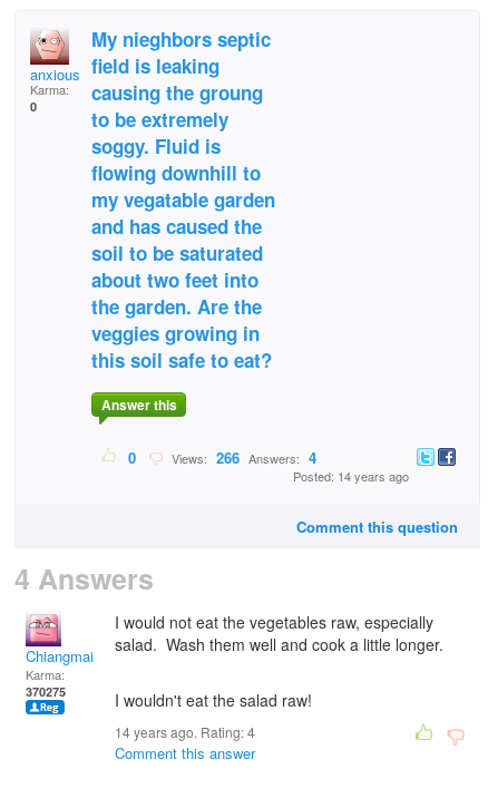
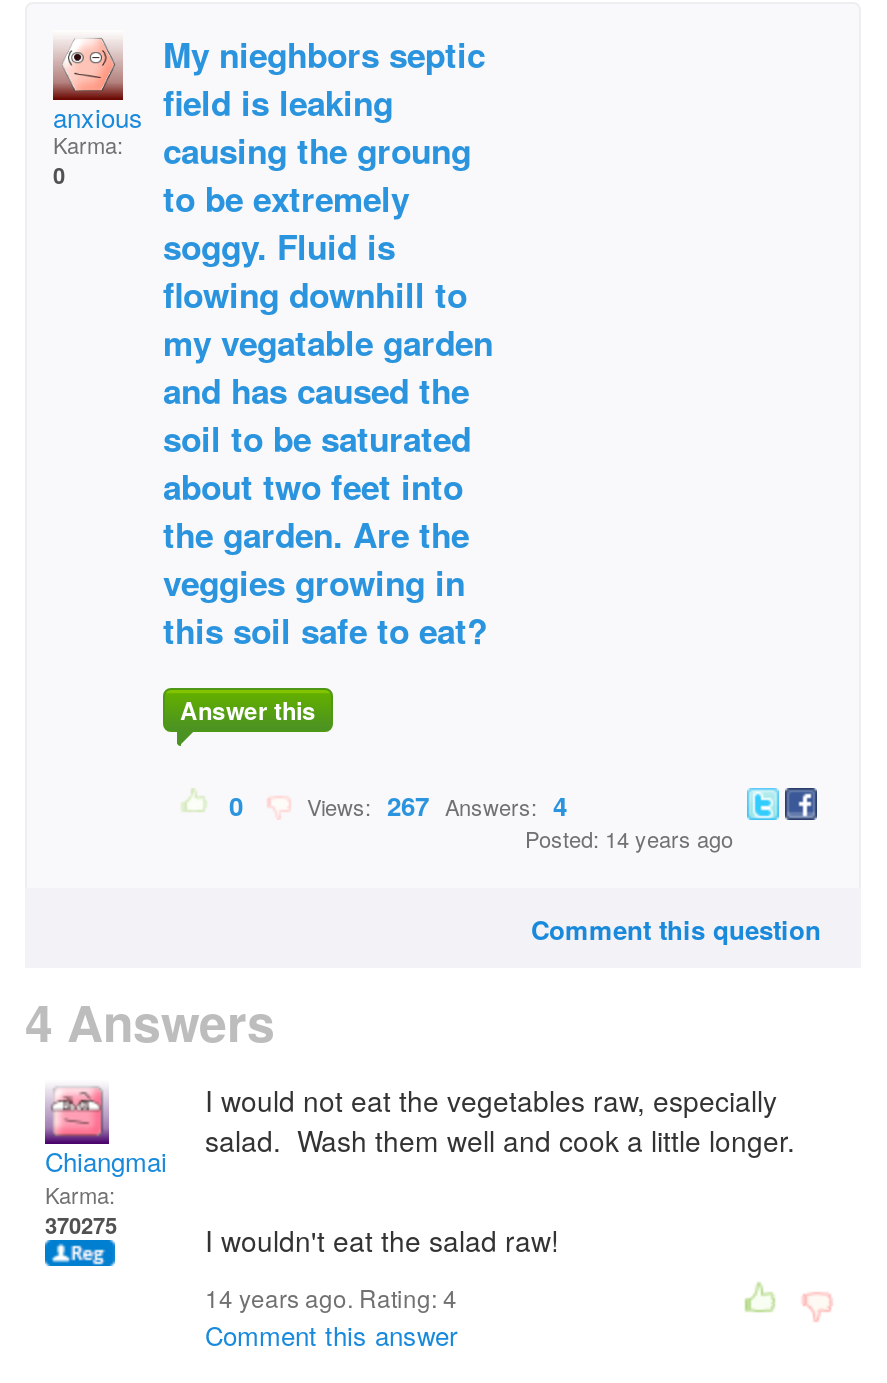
[165,447,316,468] Views: 266 Answers: 4 -> [295,786,567,824] Views: 267 Answers: 4

